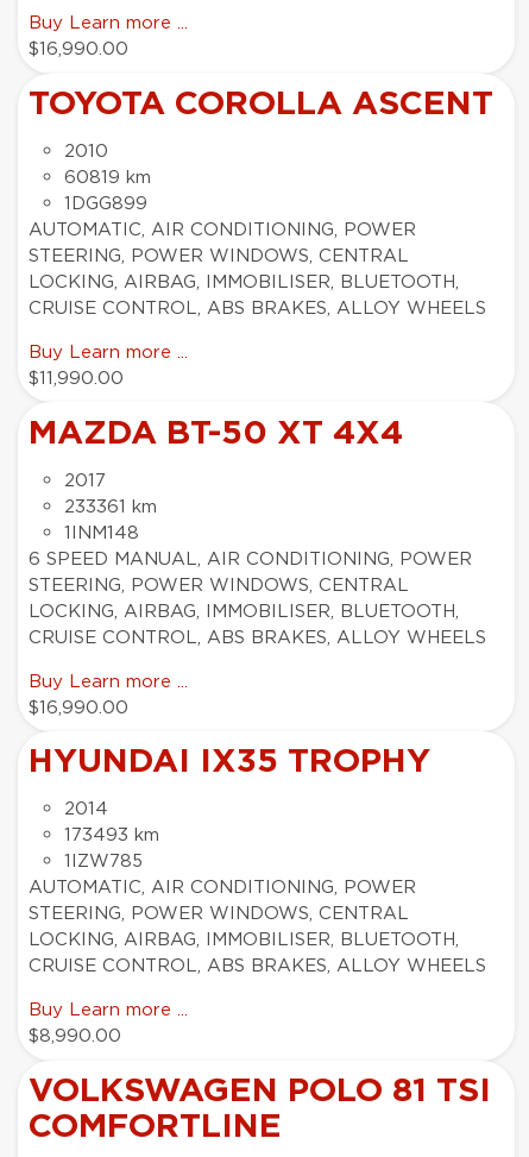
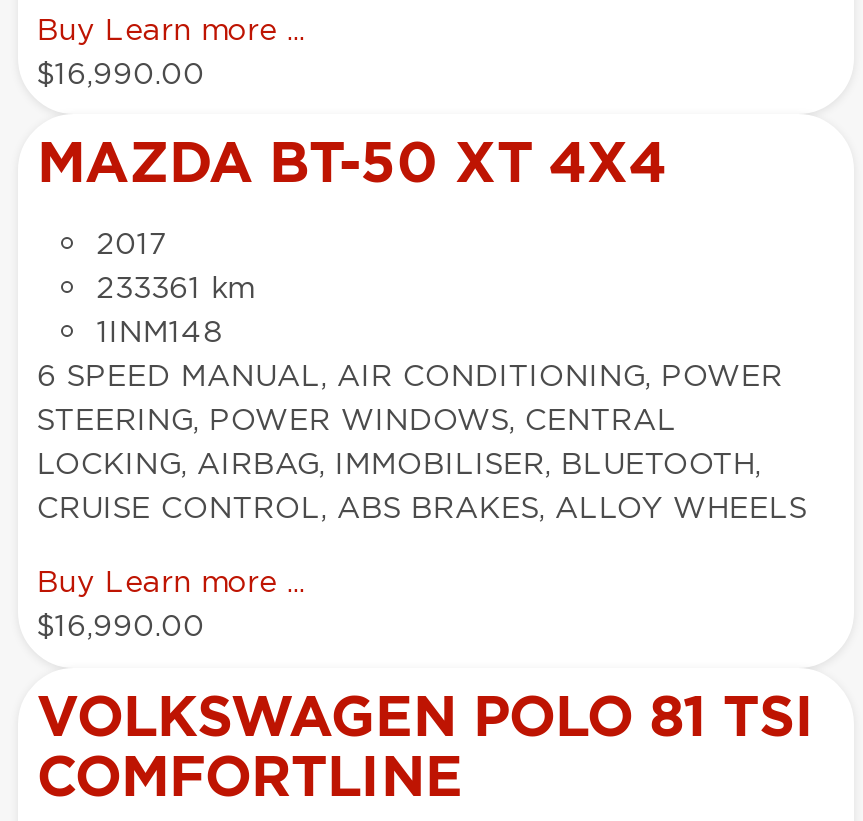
[29,80,494,389] TOYOTA COROLLA ASCENT | 2010 | 60819 km | 1DGG899 | AUTOMATIC, AIR CONDITIONING, POWER | STEERING, POWER WINDOWS, CENTRAL | LOCKING, AIRBAG, IMMOBILISER, BLUETOOTH, | CRUISE CONTROL, ABS BRAKES, ALLOY WHEELS | Buy Learn more ... | $11,990.00 -> none
[29,738,487,1047] HYUNDAI IX35 TROPHY | 2014 | 173493 km | 1IZW785 | AUTOMATIC, AIR CONDITIONING, POWER | STEERING, POWER WINDOWS, CENTRAL | LOCKING, AIRBAG, IMMOBILISER, BLUETOOTH, | CRUISE CONTROL, ABS BRAKES, ALLOY WHEELS | Buy Learn more ... | $8,990.00 -> none

